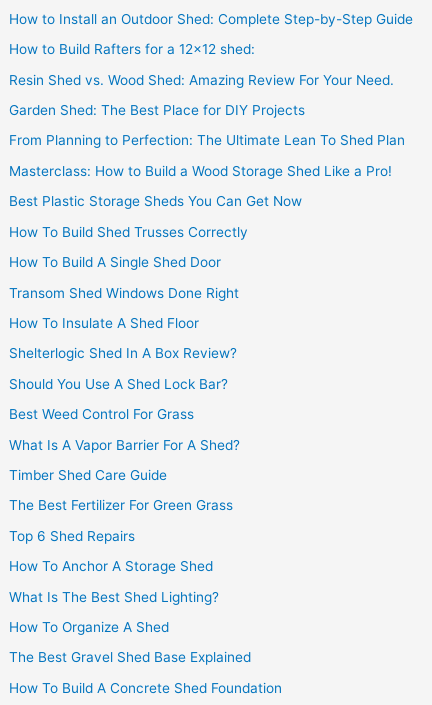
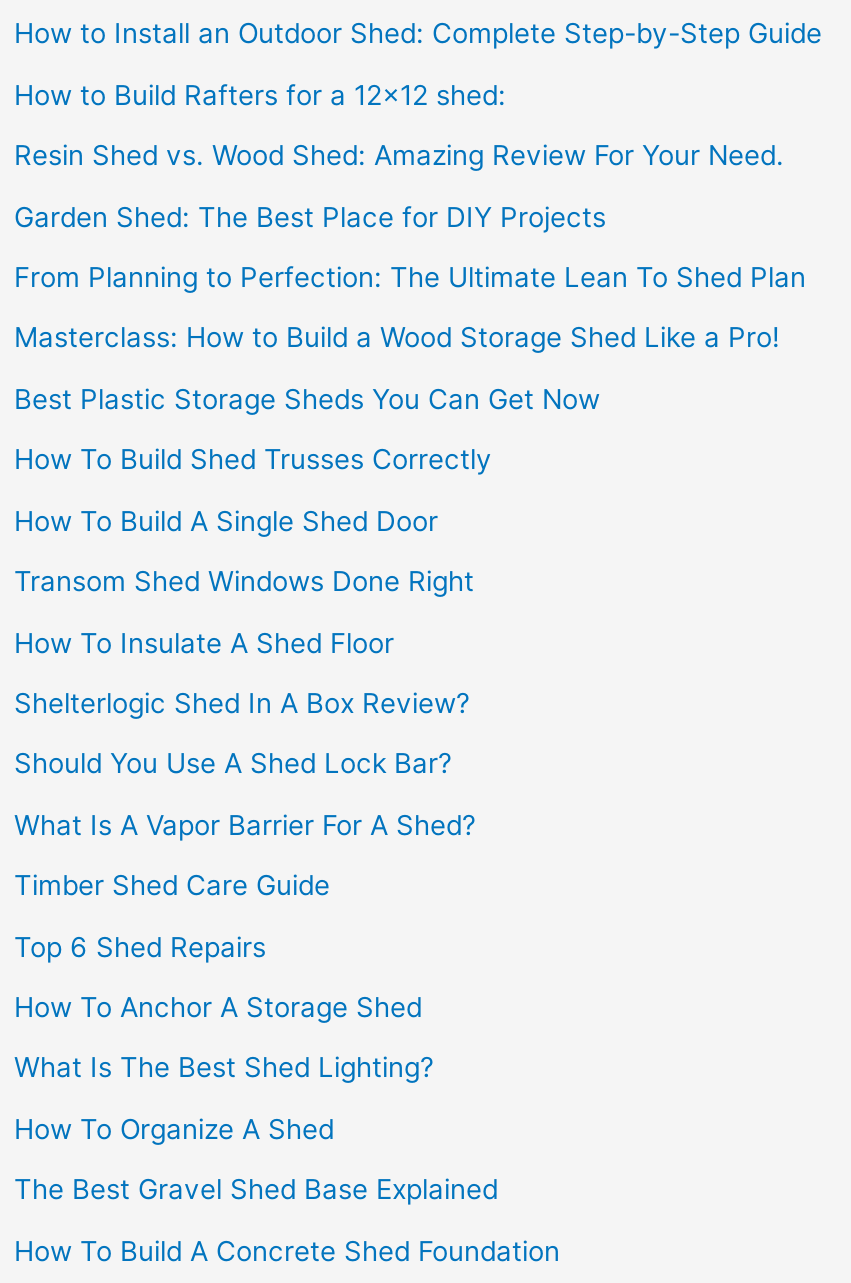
[9,406,194,422] Best Weed Control For Grass -> none
[9,497,233,513] The Best Fertilizer For Green Grass -> none

